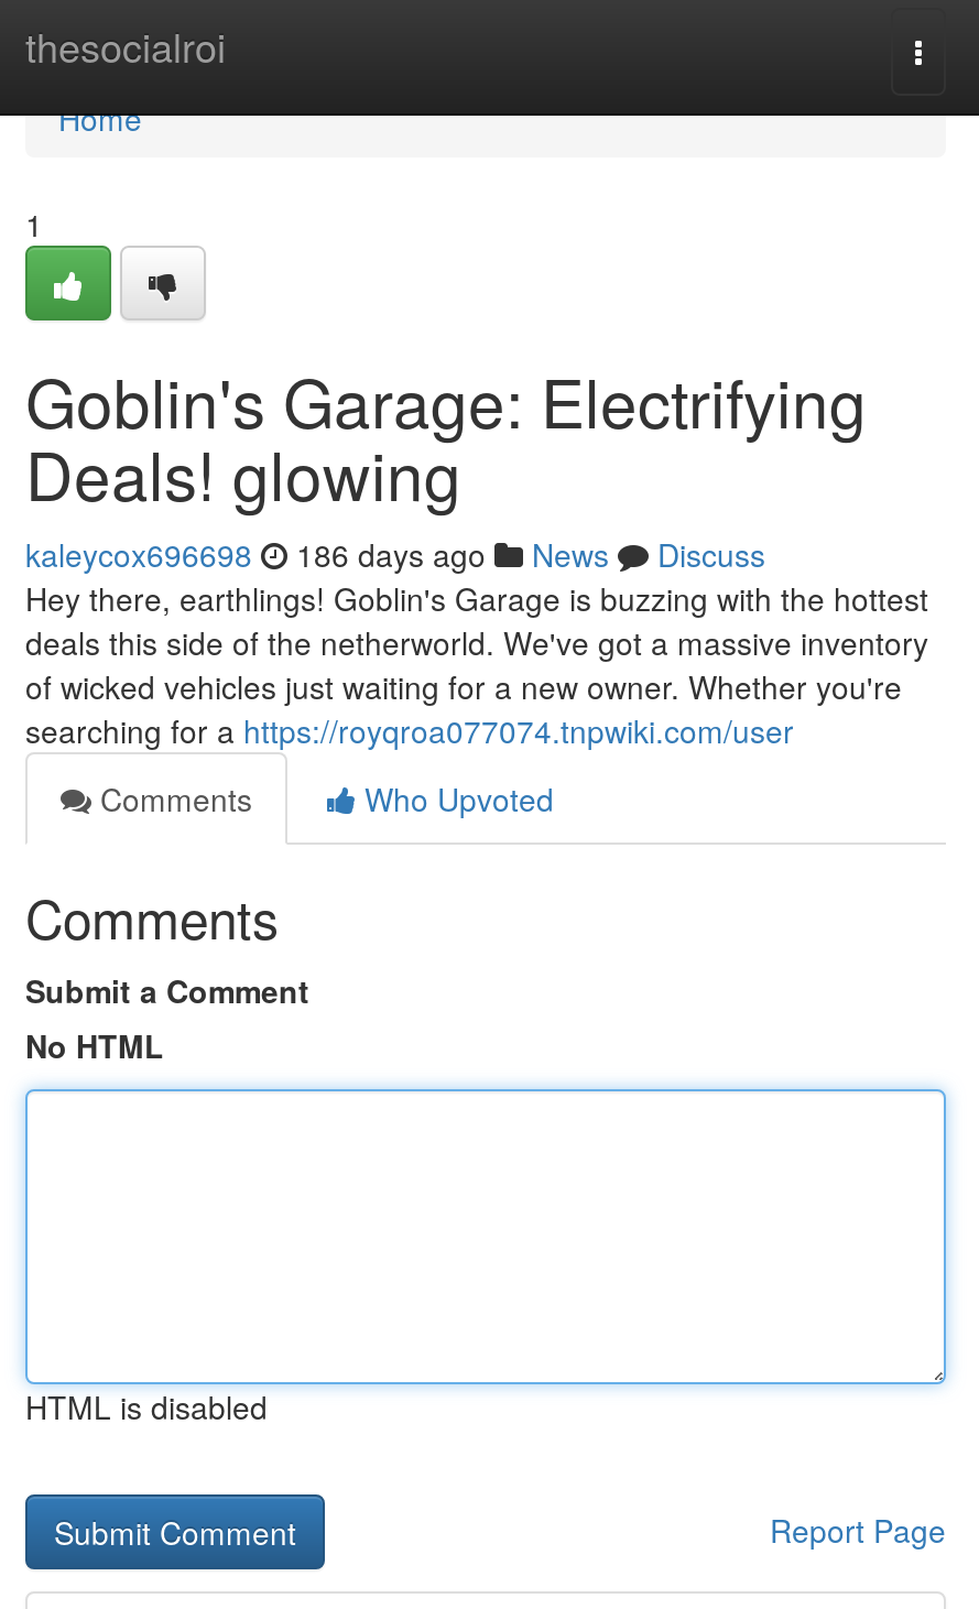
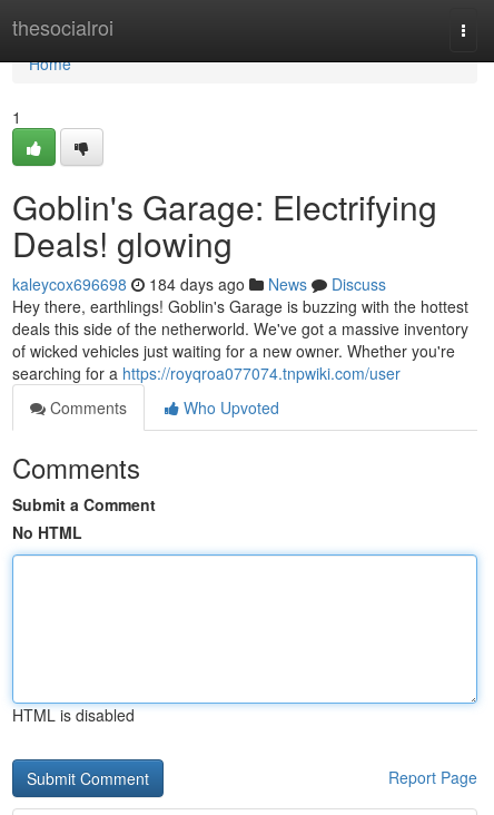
[25,532,765,576] kaleycox696698 186 days ago News Discuss -> [12,273,386,295] kaleycox696698 184 days ago News Discuss

